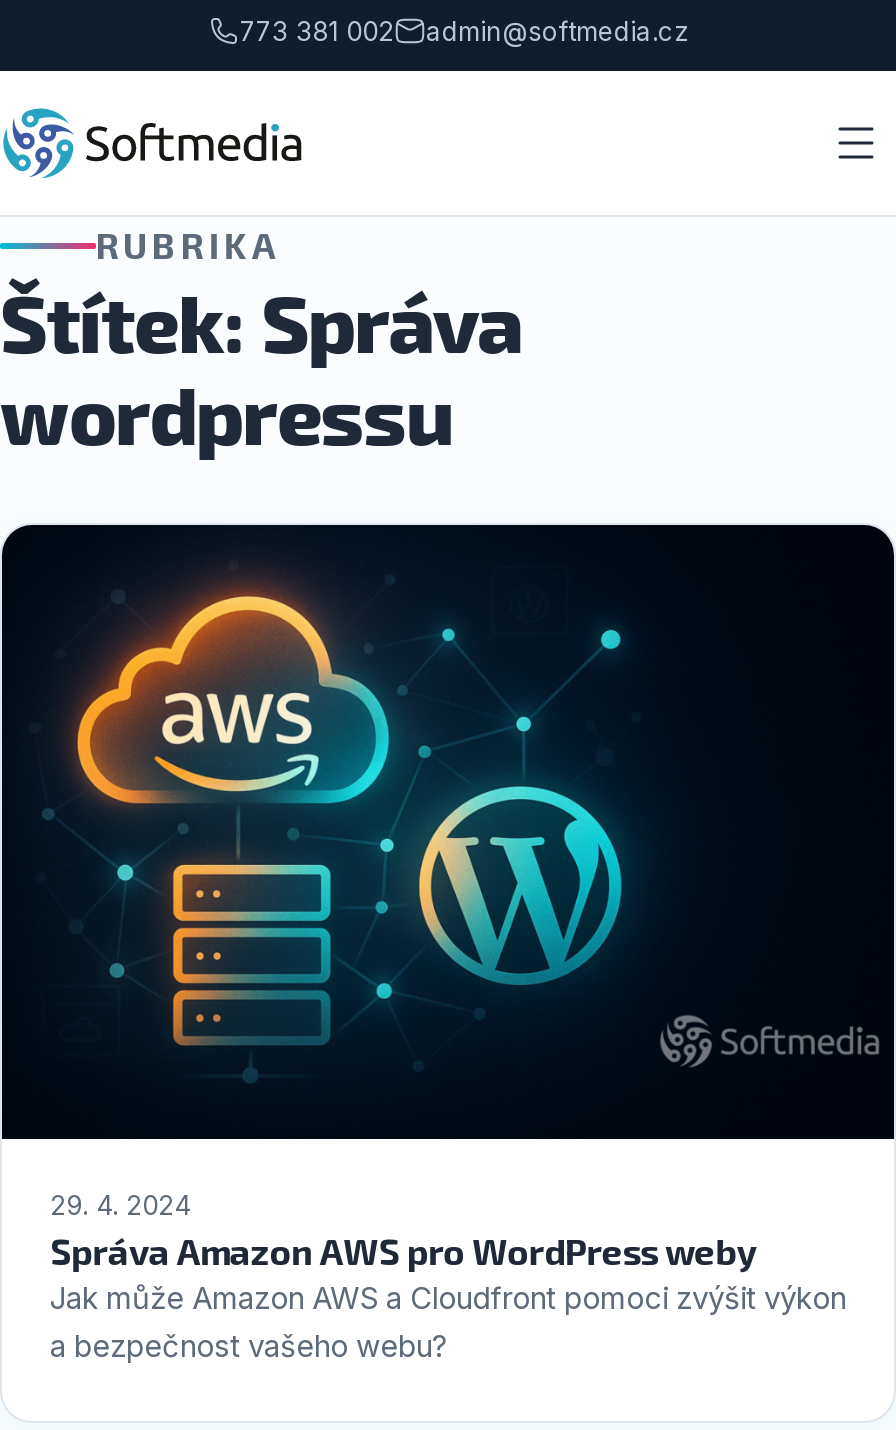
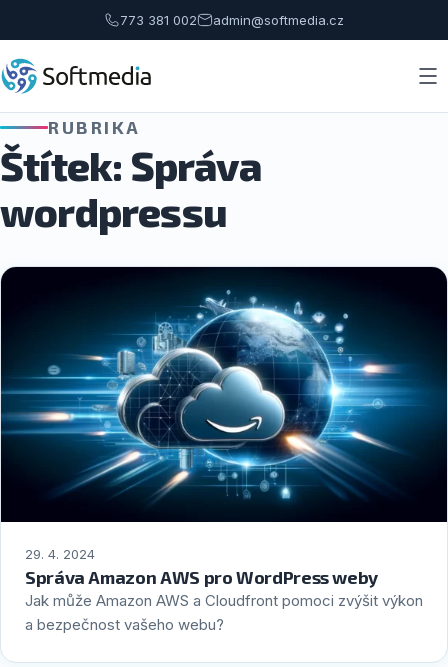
[6,563,890,1105] [image] -> [3,287,445,502] [image]

